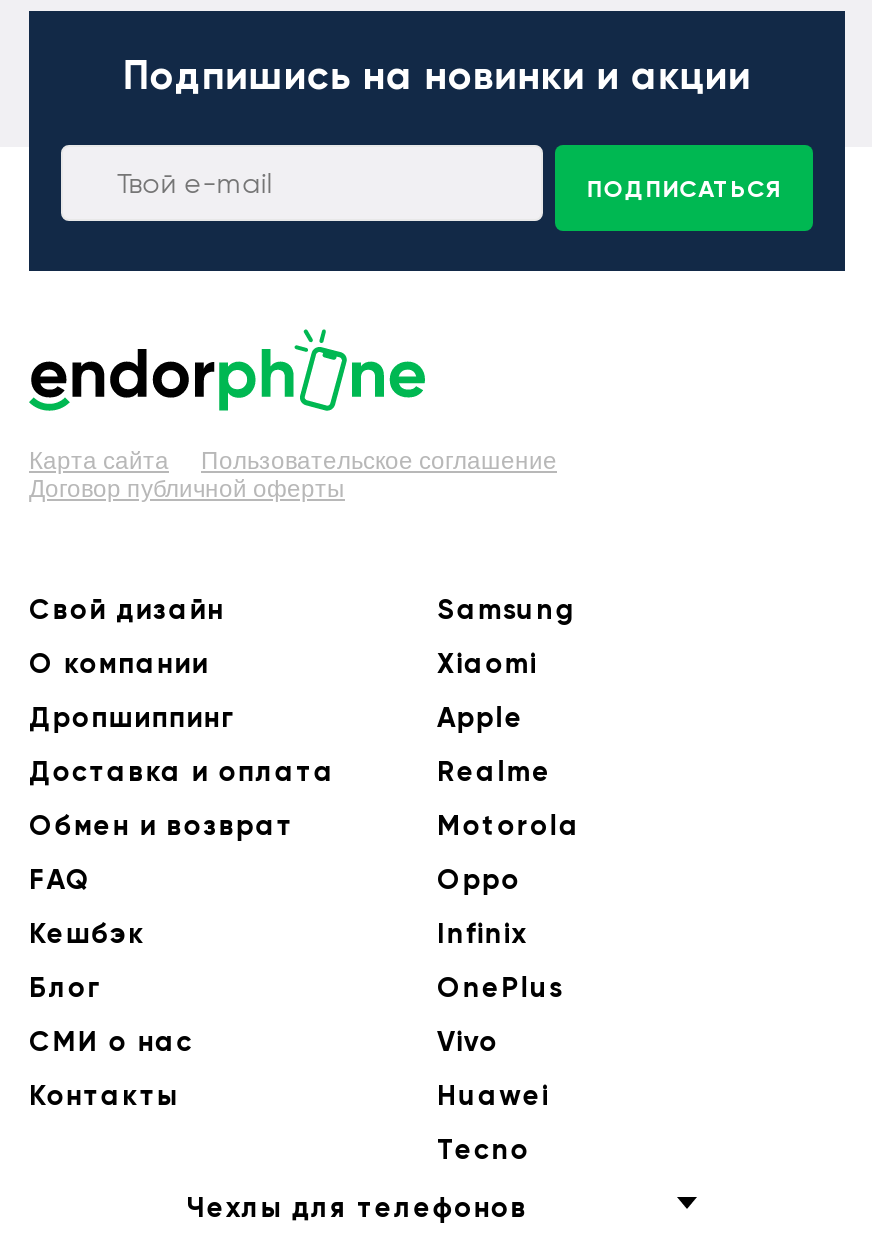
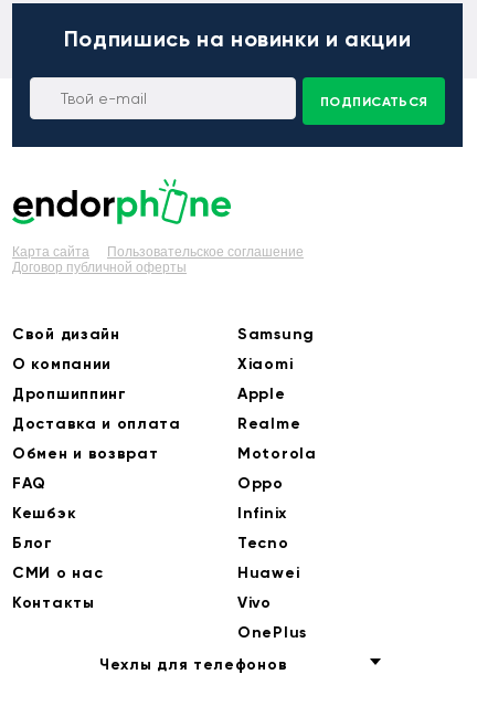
moved [437,970,563,1112] -> [237,563,307,642]: Huawei | Vivo | OnePlus
moved [437,1132,530,1166] -> [237,533,289,552]: Tecno

